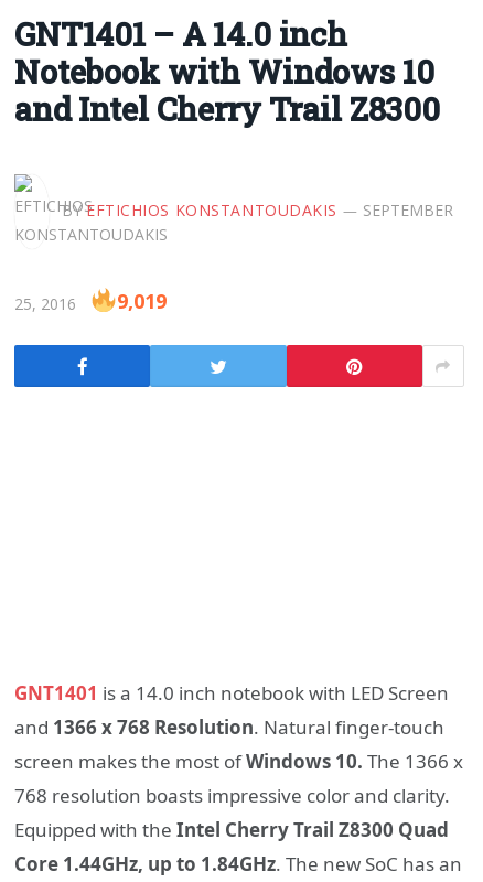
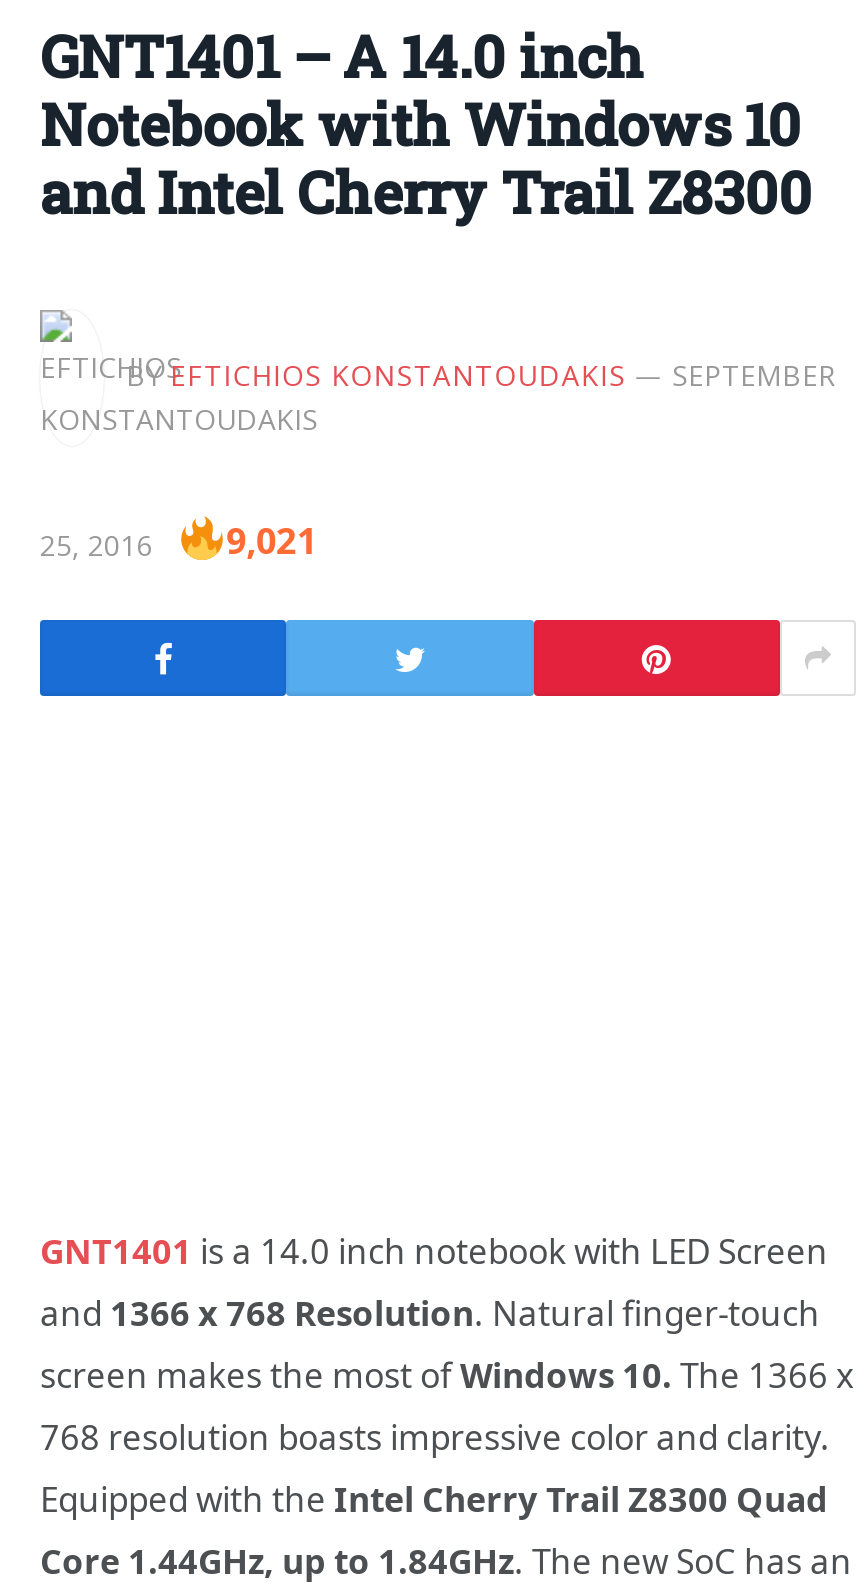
[14,288,167,314] 25, 2016 9,019 -> [40,516,316,564] 25, 2016 9,021

